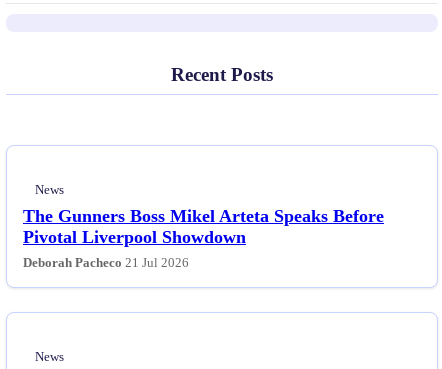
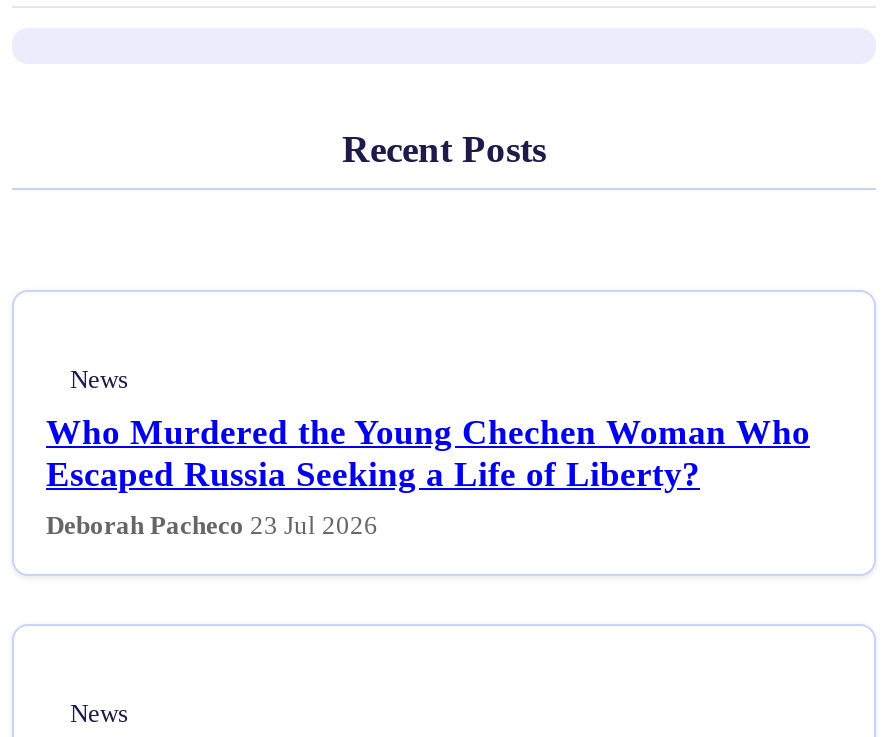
[23,206,384,270] The Gunners Boss Mikel Arteta Speaks Before | Pivotal Liverpool Showdown | Deborah Pacheco 21 Jul 2026 -> [46,412,810,540] Who Murdered the Young Chechen Woman Who | Escaped Russia Seeking a Life of Liberty? | Deborah Pacheco 23 Jul 2026

